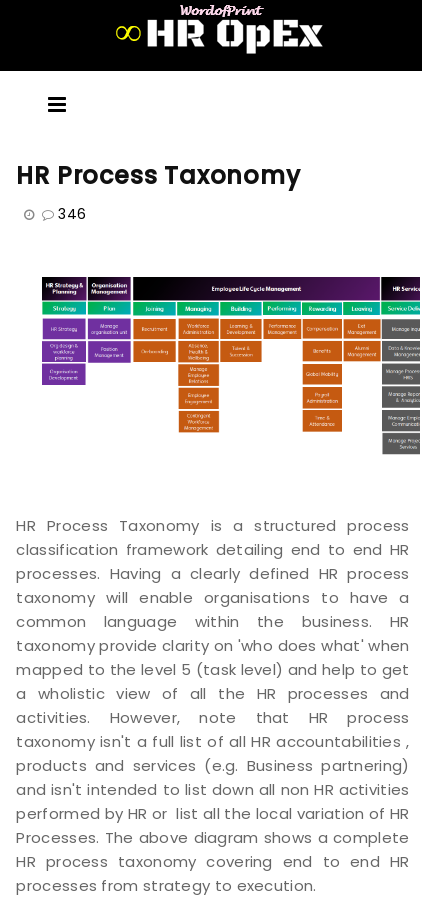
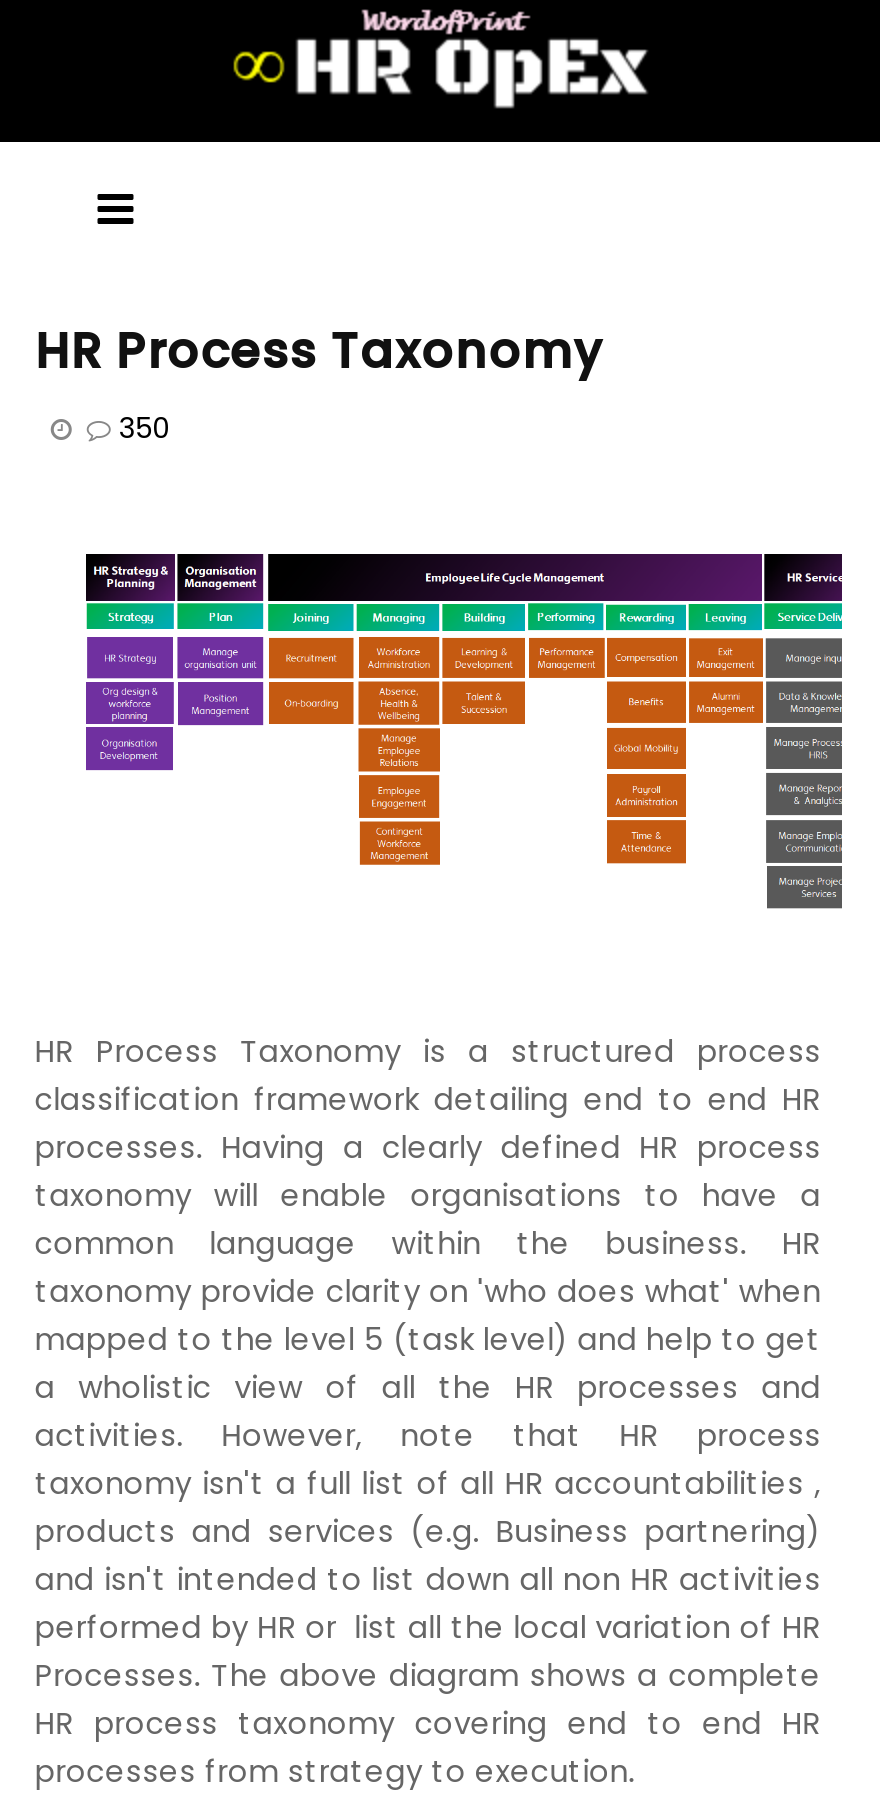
[58,204,86,224] 346 -> [119,408,171,448] 350

